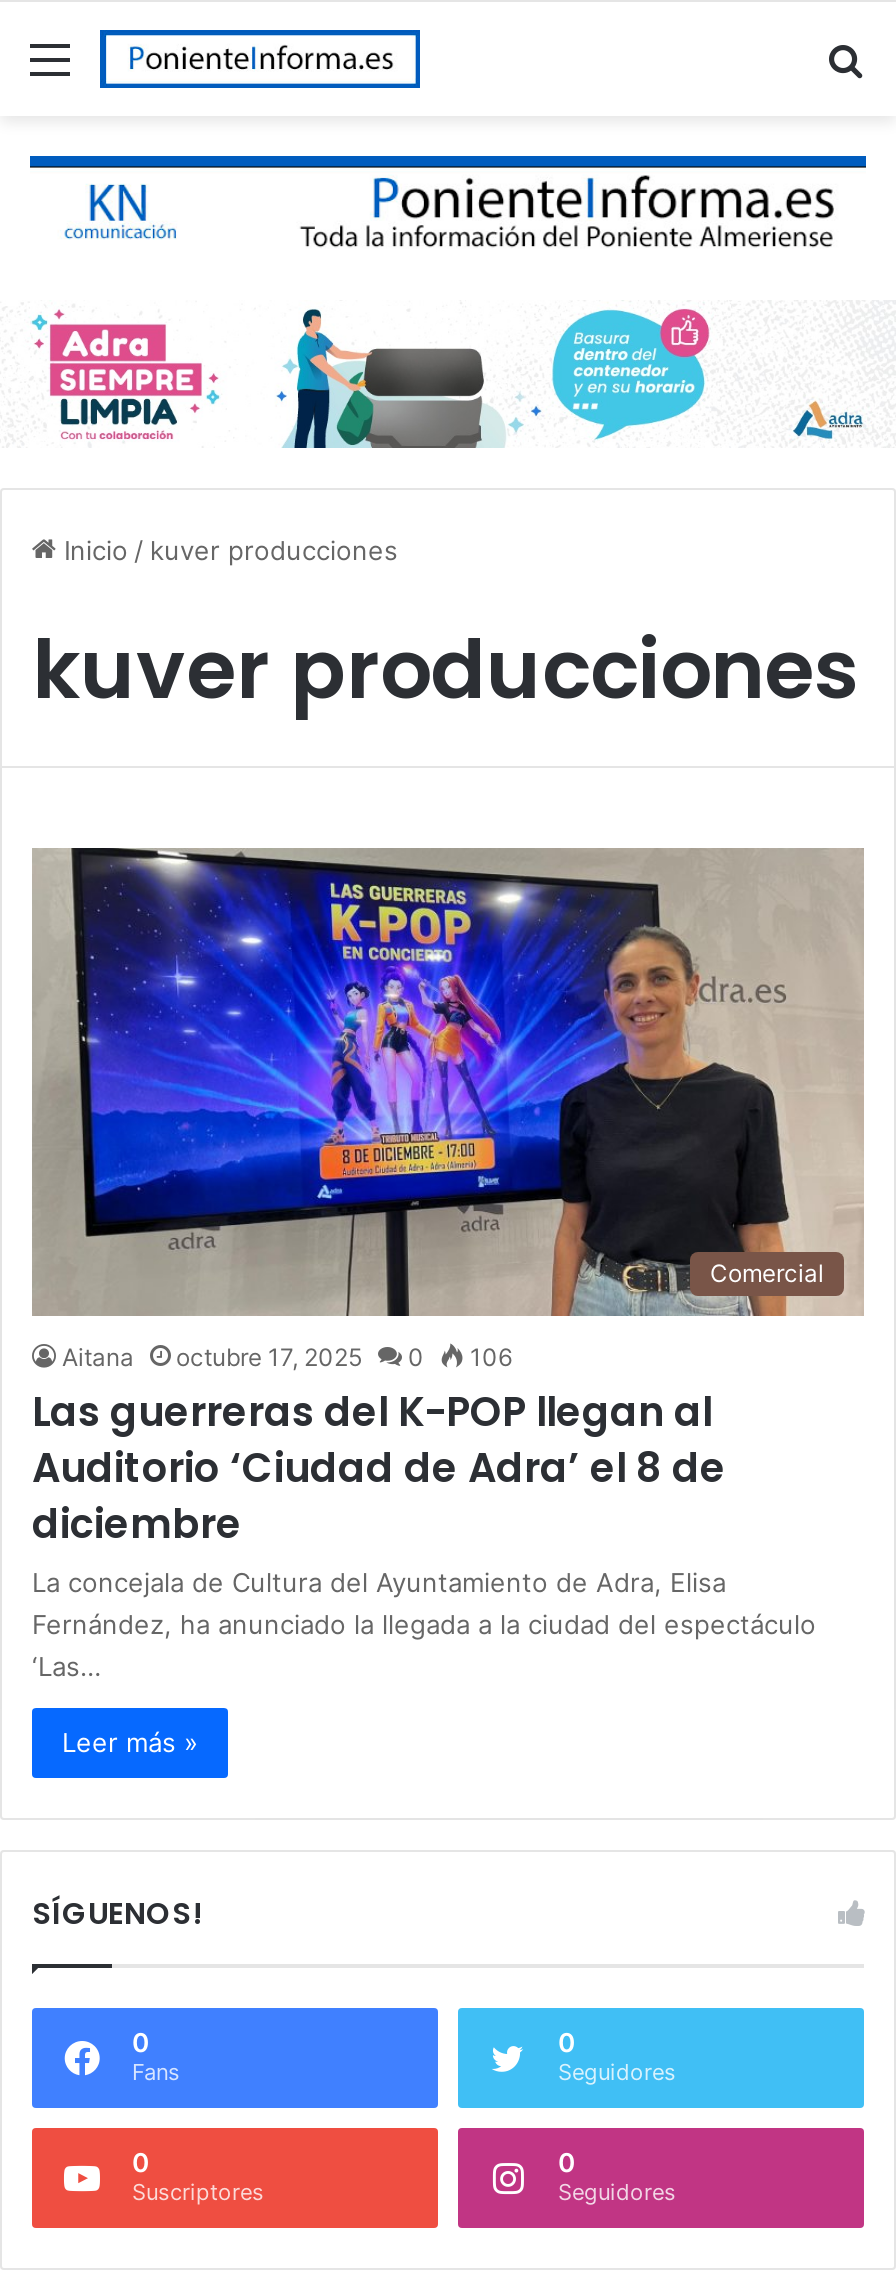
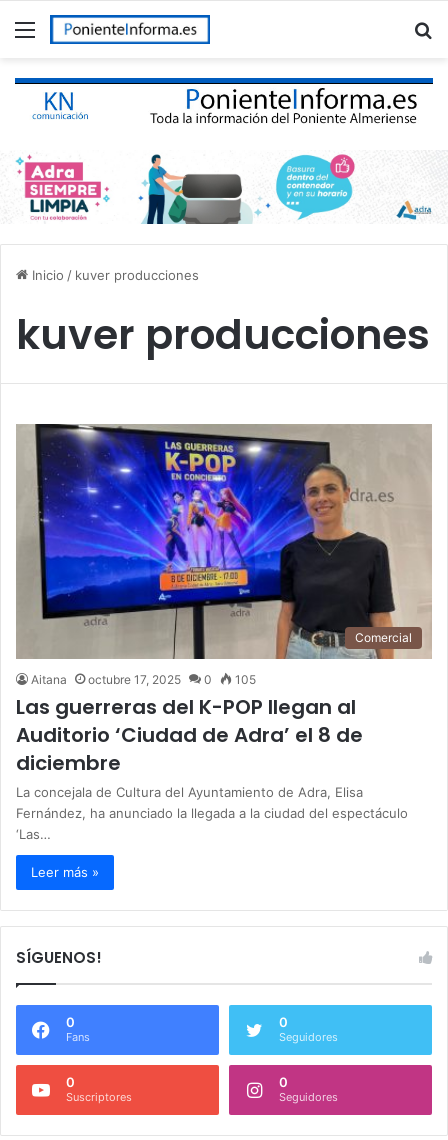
[62,1343,512,1373] Aitana octubre 17, 2025 0 106 -> [31,672,256,687] Aitana octubre 17, 2025 0 105

